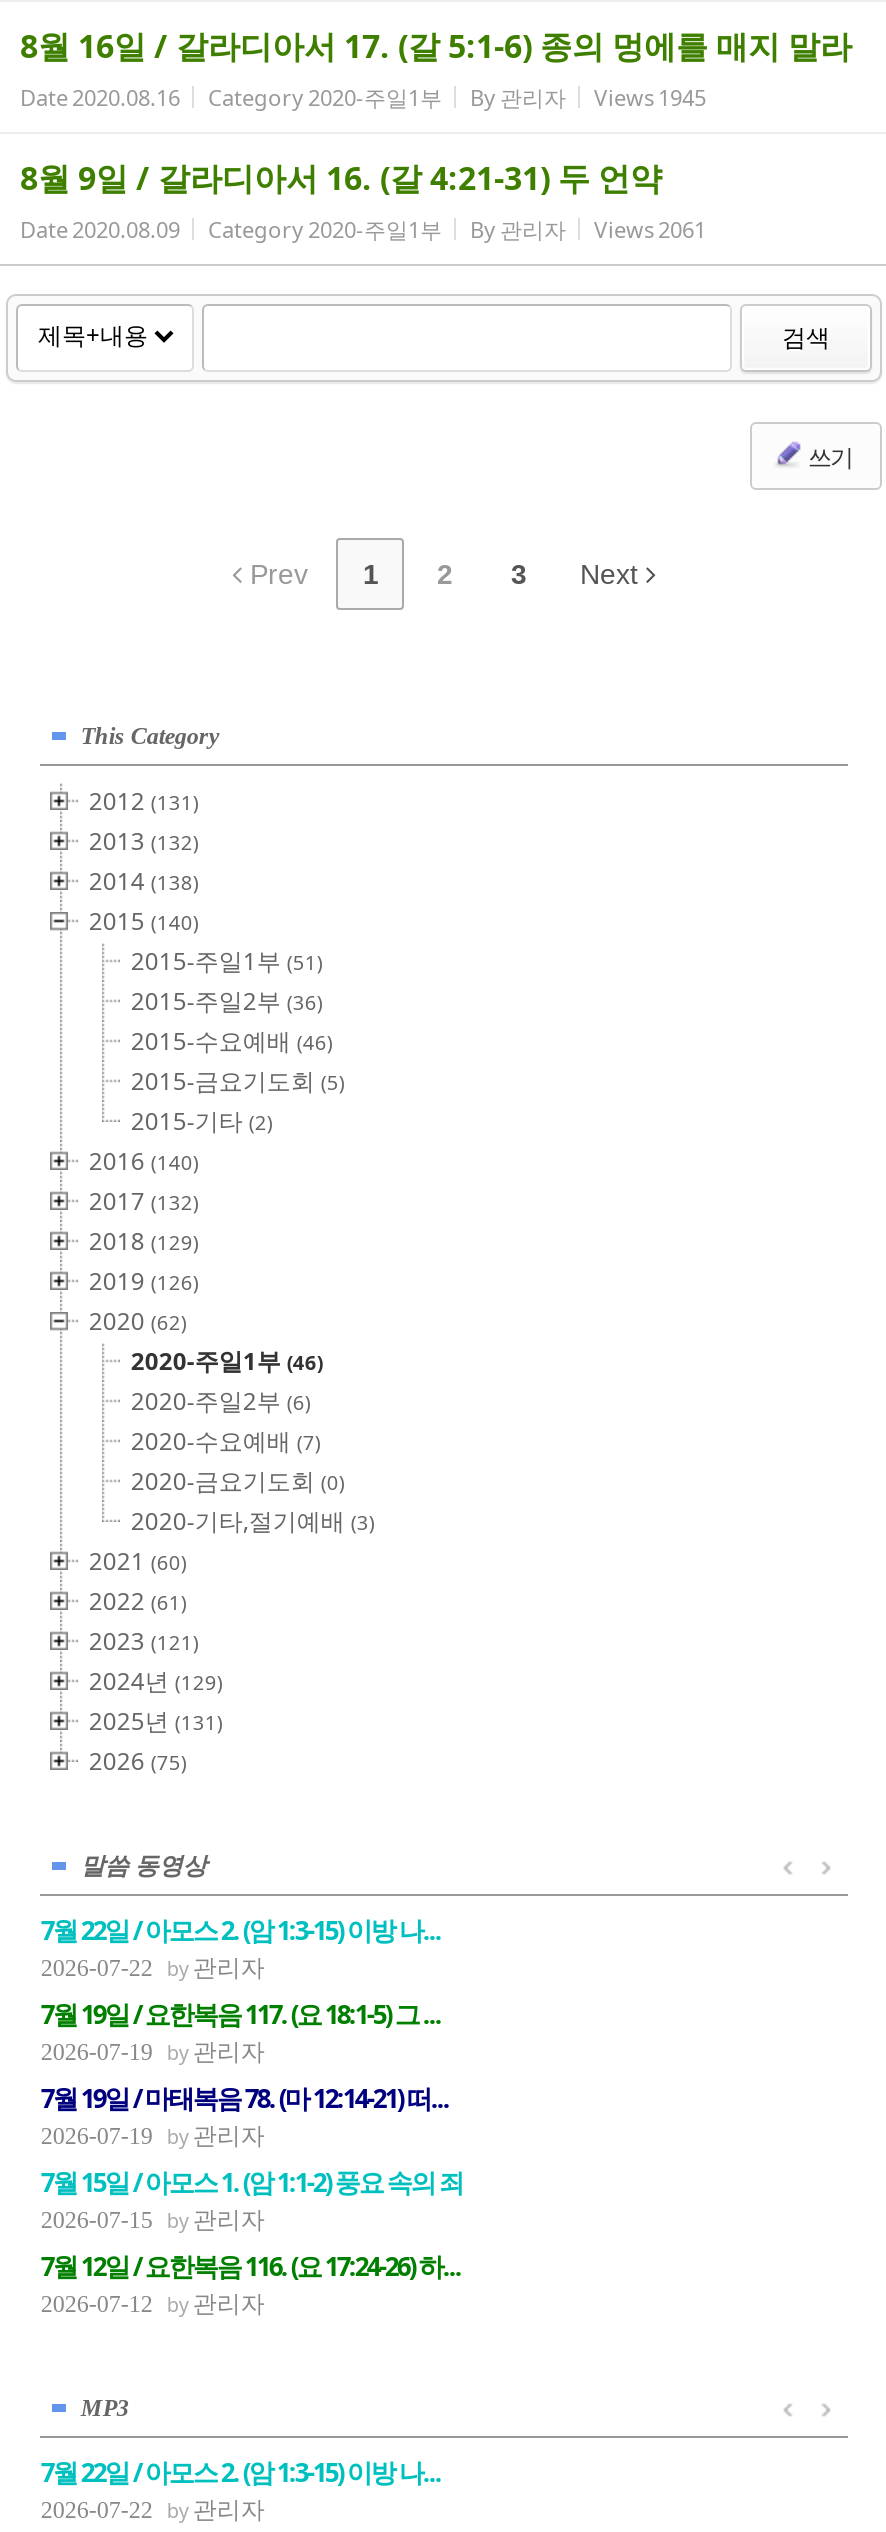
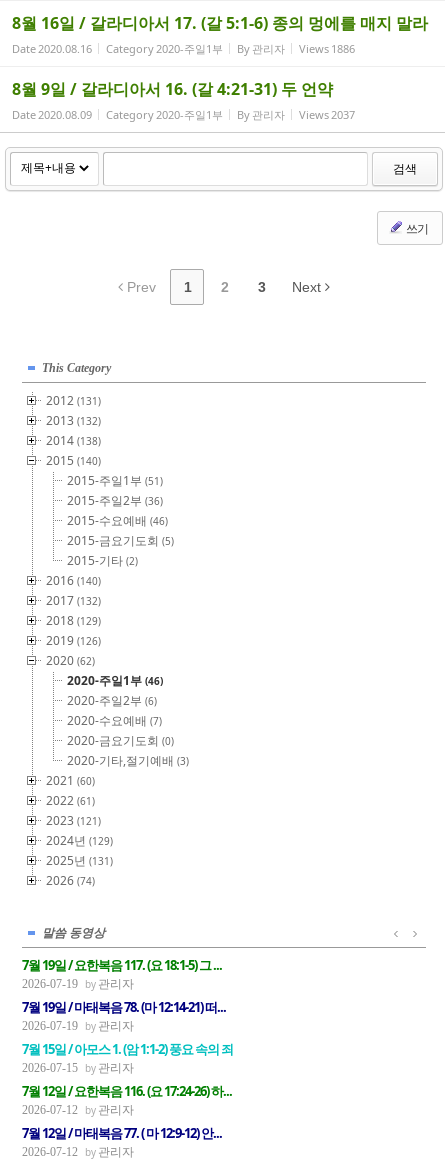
[20,82,706,112] Date 2020.08.16 Category 2020-주일1부 By 관리자 Views 1945 -> [12,41,355,56] Date 2020.08.16 Category 2020-주일1부 By 관리자 Views 1886
[20,214,706,244] Date 2020.08.09 Category 2020-주일1부 By 관리자 Views 2061 -> [12,107,355,122] Date 2020.08.09 Category 2020-주일1부 By 관리자 Views 2037
[89,1744,187,1778] 2026 (75) -> [46,872,95,889] 2026 (74)
[41,1912,441,1984] 7월 22일 / 아모스 2. (암 1:3-15) 이방 나... | 2026-07-22 | 관리자 -> none
[41,2394,441,2524] MP3 | 7월 22일 / 아모스 2. (암 1:3-15) 이방 나... | 2026-07-22 -> [22,1124,222,1159] 7월 12일 / 마태복음 77. ( 마 12:9-12) 안... | 2026-07-12

